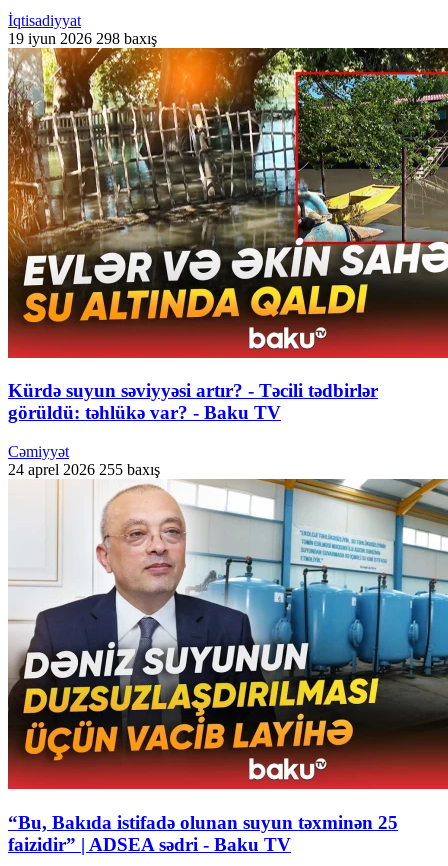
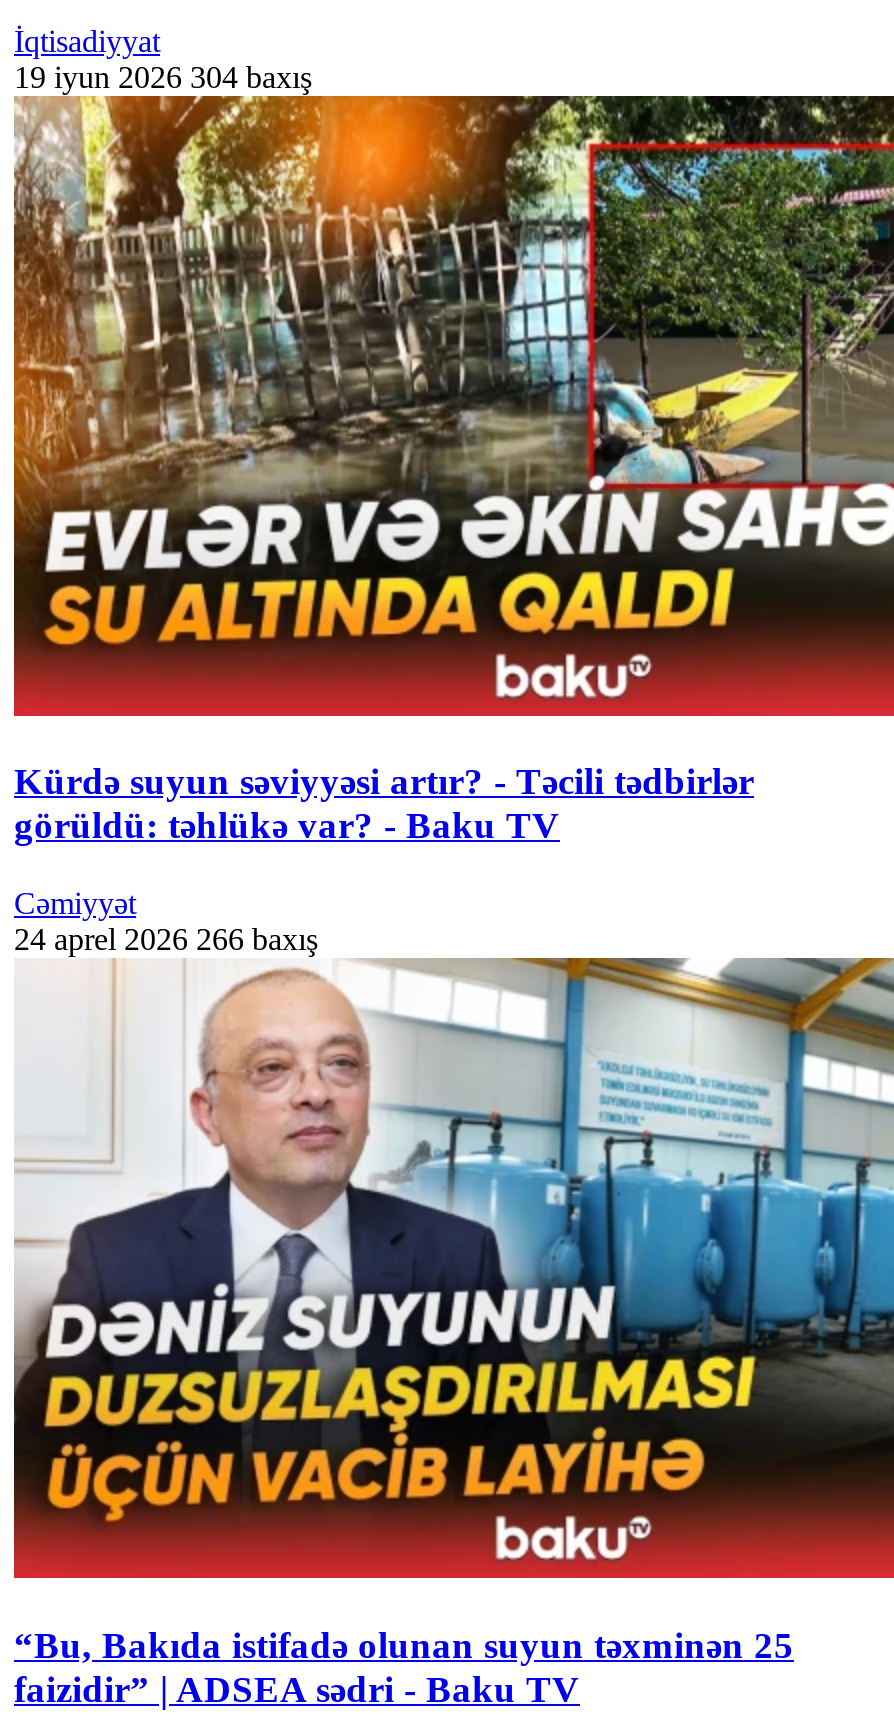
[8,30,157,47] 19 iyun 2026 298 baxış -> [14,60,312,94] 19 iyun 2026 304 baxış
[8,461,160,478] 24 aprel 2026 255 baxış -> [14,922,318,956] 24 aprel 2026 266 baxış

